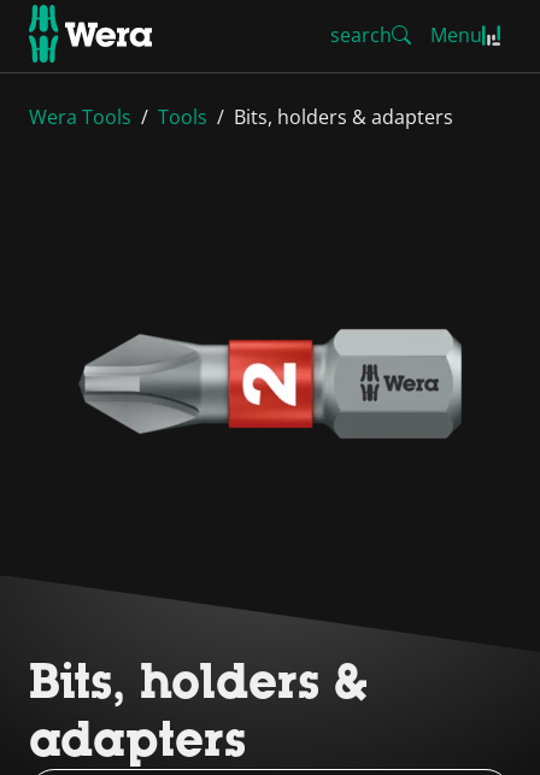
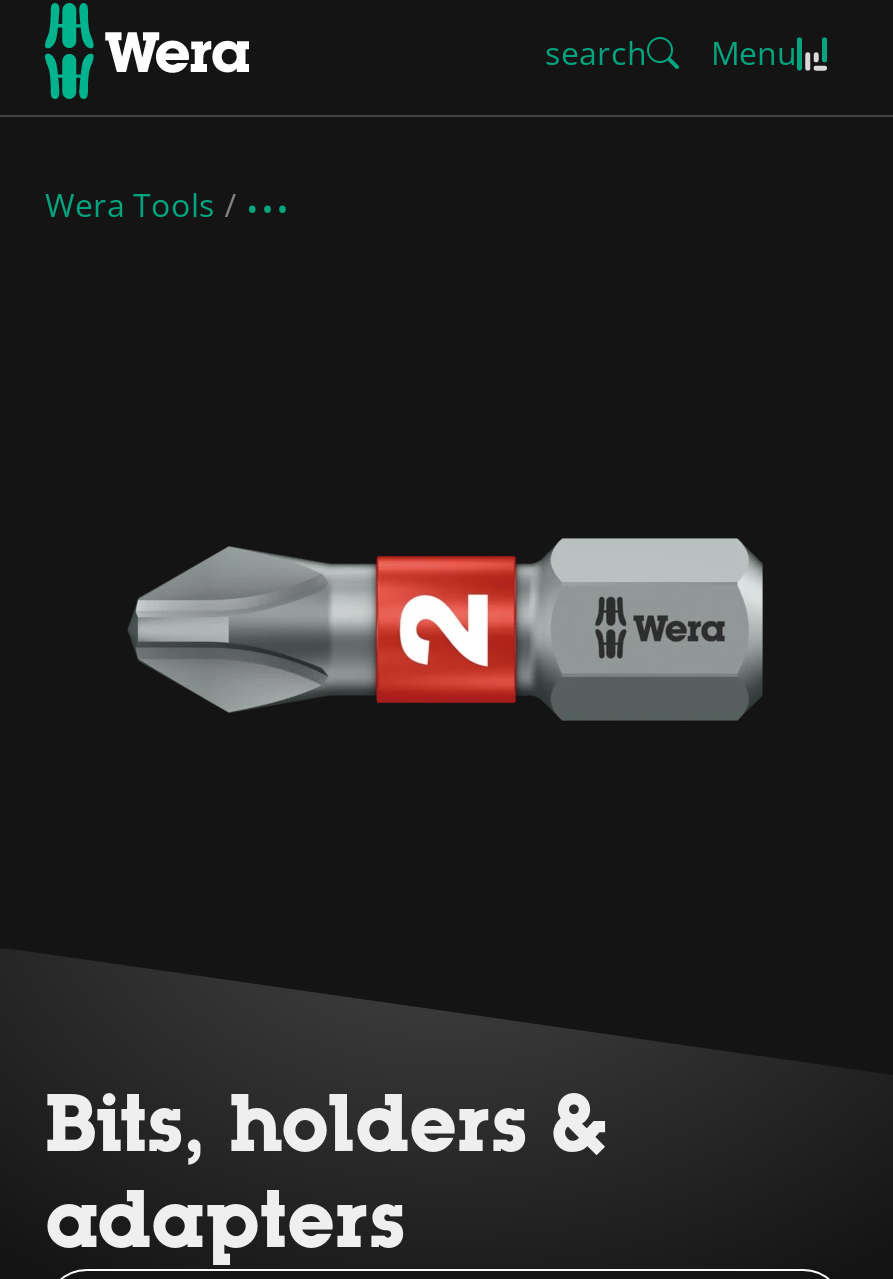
[158,104,453,130] Tools | Bits, holders & adapters -> none

